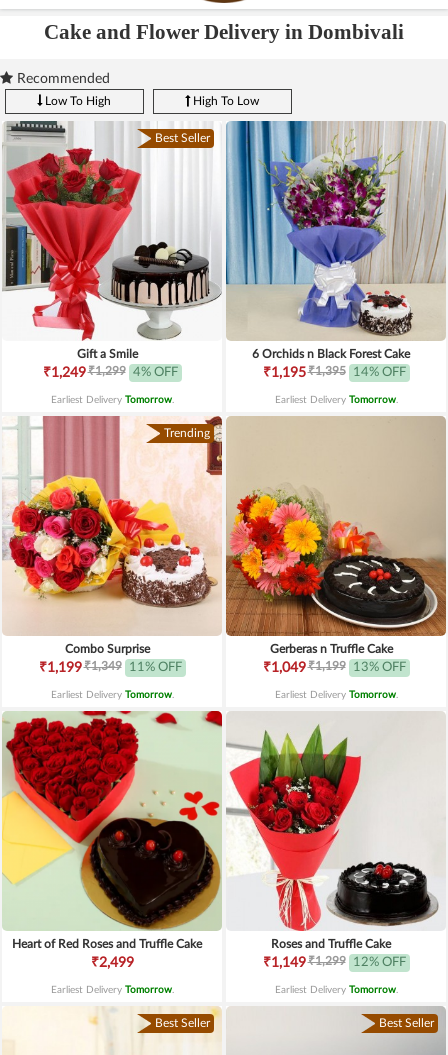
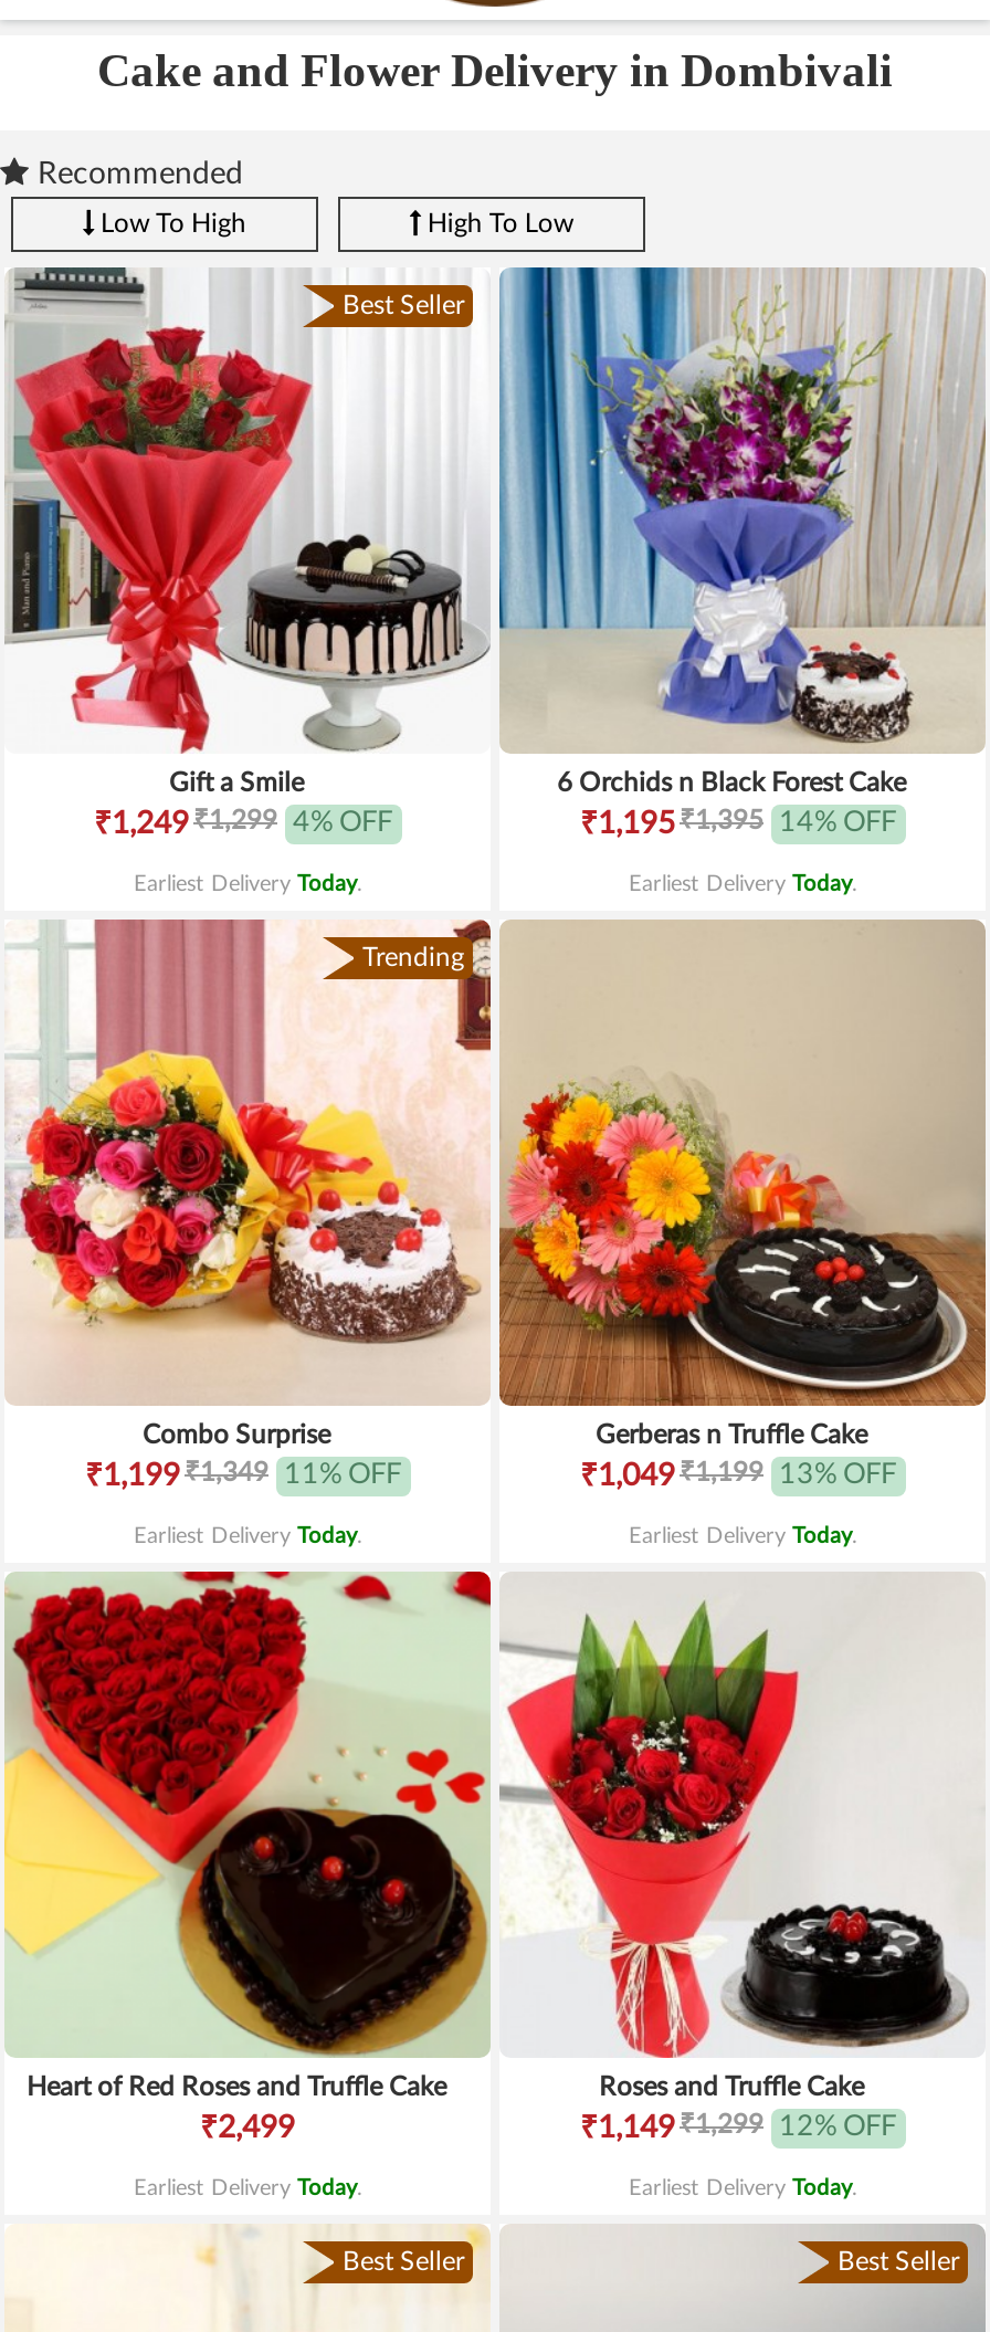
[50,395,171,405] Earliest Delivery Tomorrow -> [134,873,357,895] Earliest Delivery Today
[274,395,395,405] Earliest Delivery Tomorrow -> [629,873,852,895] Earliest Delivery Today
[50,690,171,700] Earliest Delivery Tomorrow -> [134,1525,357,1547] Earliest Delivery Today
[274,690,395,700] Earliest Delivery Tomorrow -> [629,1525,852,1547] Earliest Delivery Today
[50,985,171,995] Earliest Delivery Tomorrow -> [134,2177,357,2199] Earliest Delivery Today
[274,985,395,995] Earliest Delivery Tomorrow -> [629,2177,852,2199] Earliest Delivery Today

